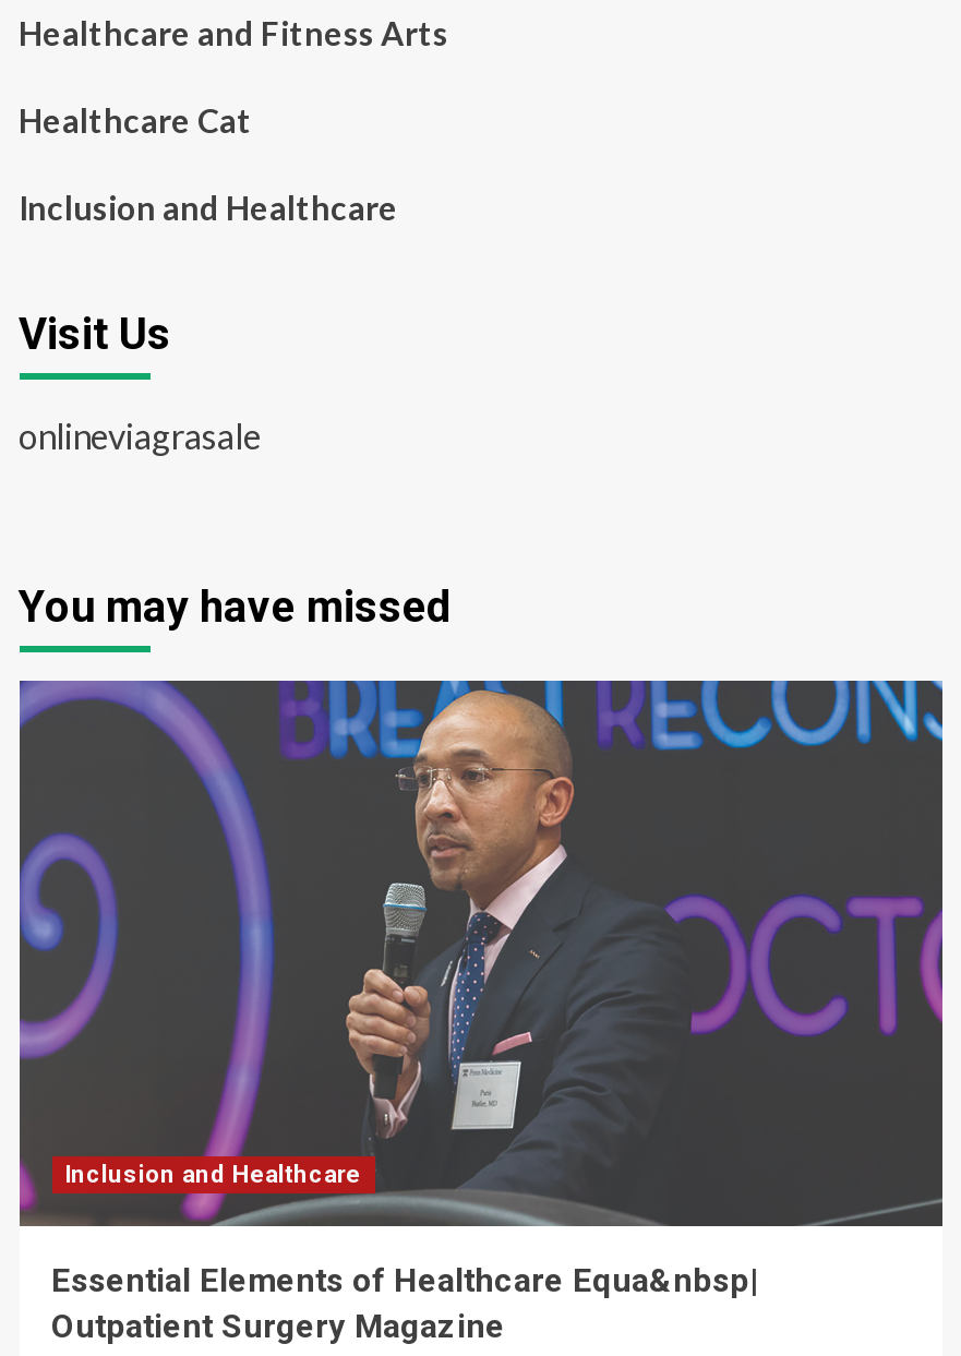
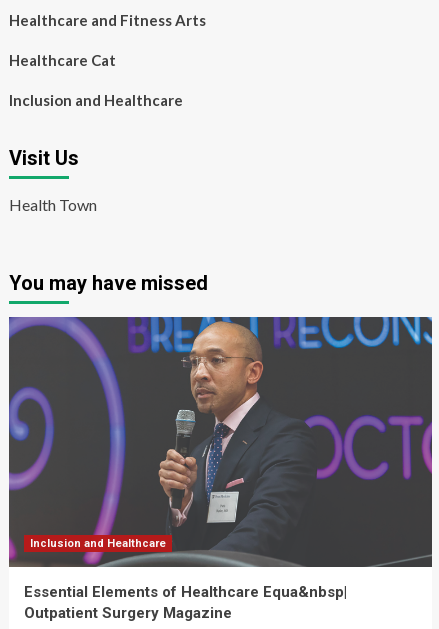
[19,415,261,456] onlineviagrasale -> [8,195,96,214] Health Town

